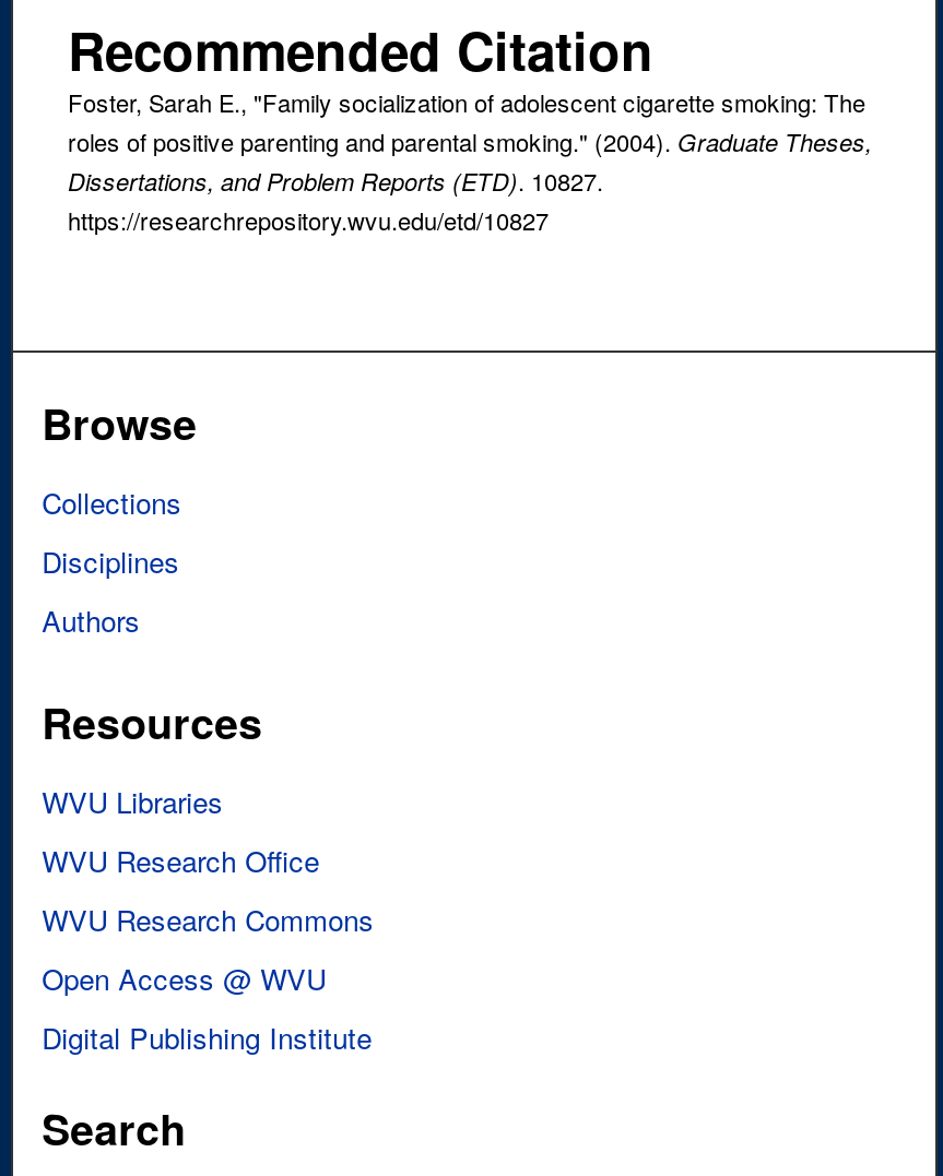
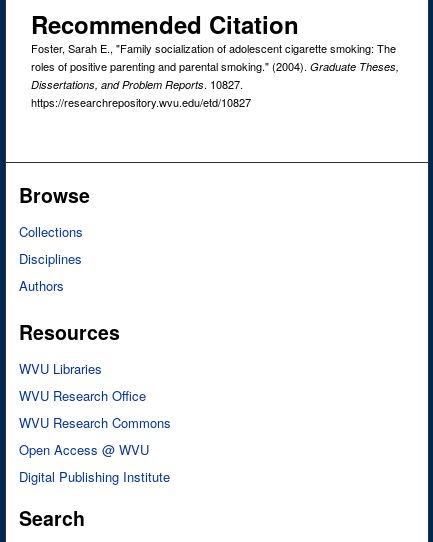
[68,163,603,198] Dissertations, and Problem Reports (ETD). 10827. -> [31,76,243,92] Dissertations, and Problem Reports. 10827.

